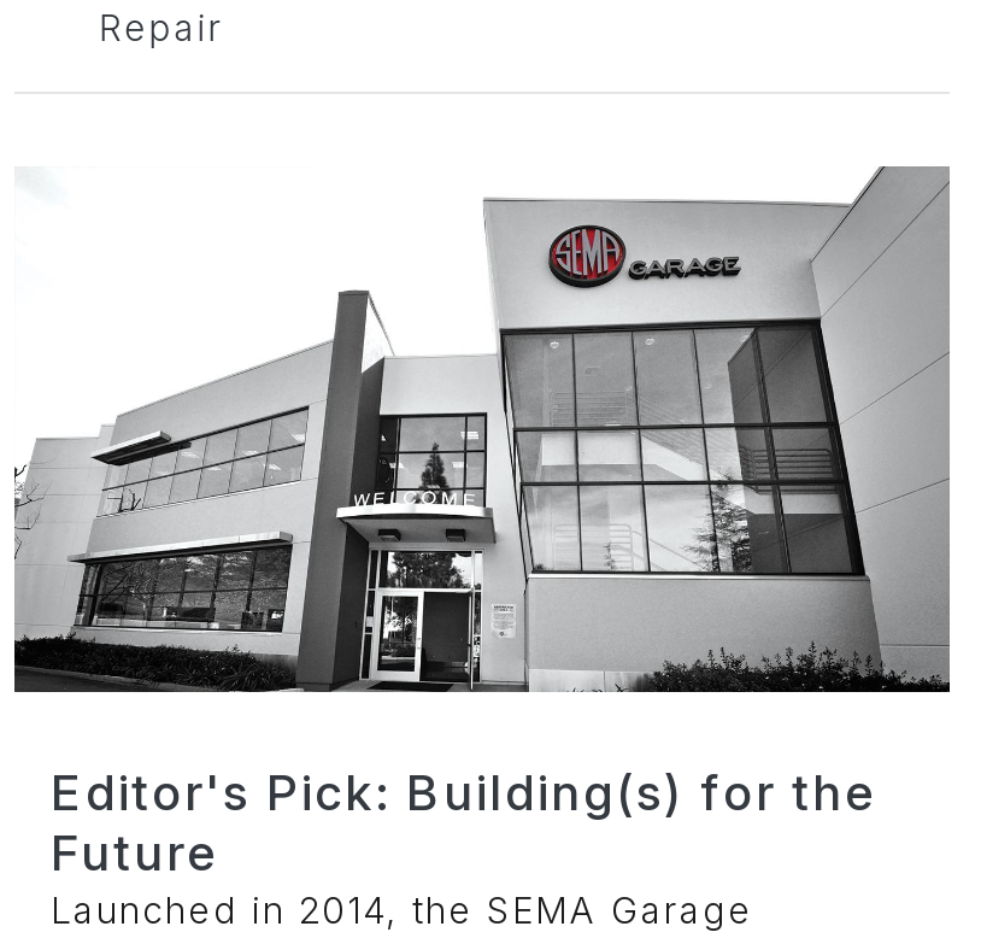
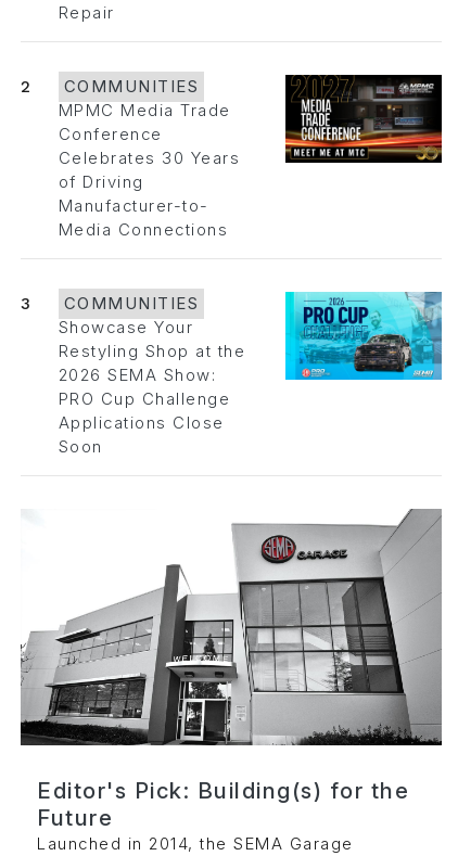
none -> [21,77,240,240] 2 | COMMUNITIES | MPMC Media Trade | Conference | Celebrates 30 Years | of Driving | Manufacturer-to- | Media Connections
none -> [21,291,443,457] [image] | 3 | COMMUNITIES | Showcase Your | Restyling Shop at the | 2026 SEMA Show: | PRO Cup Challenge | Applications Close | Soon
none -> [284,74,443,164] [image]

